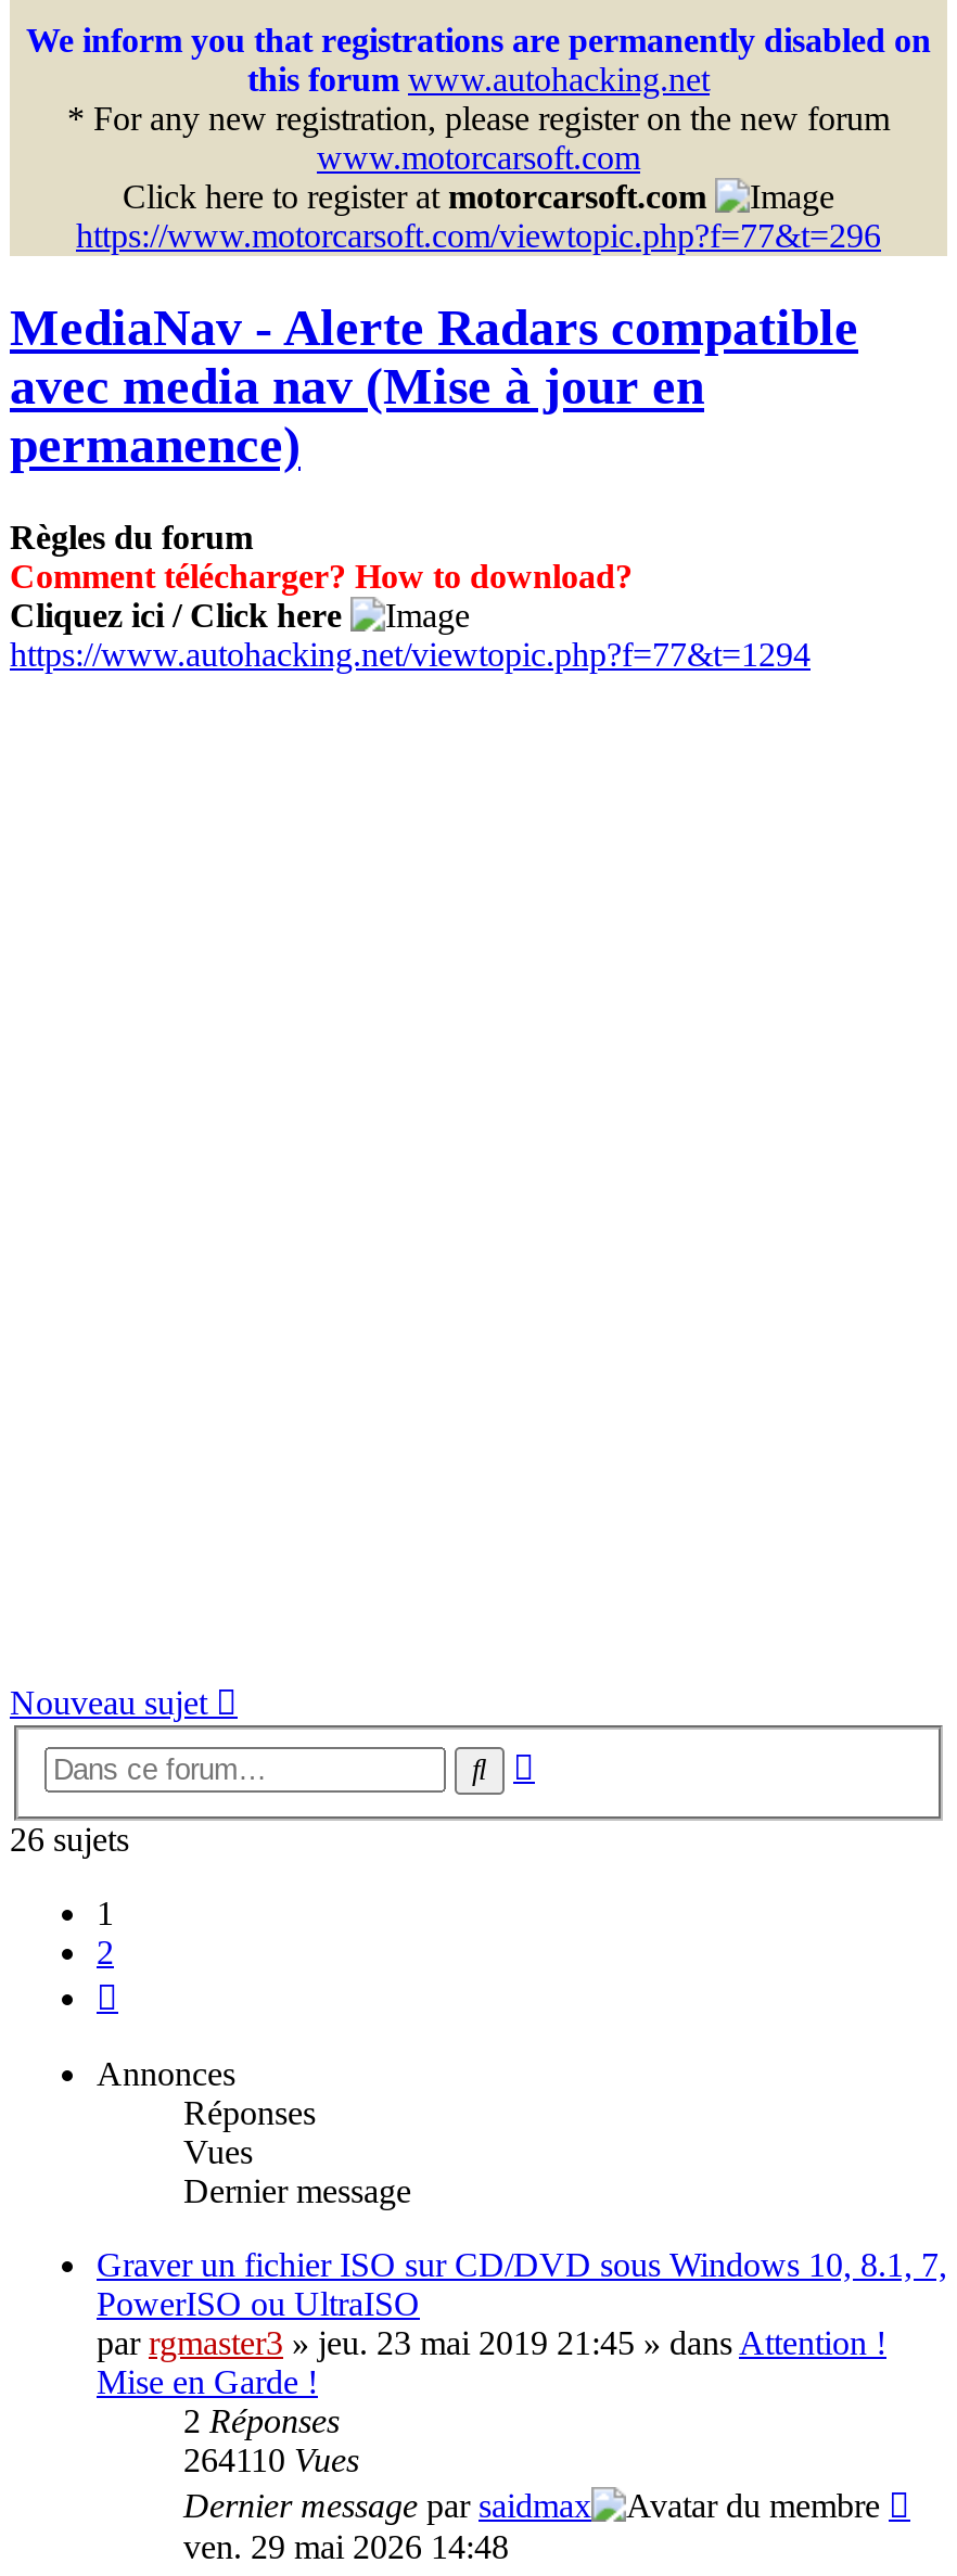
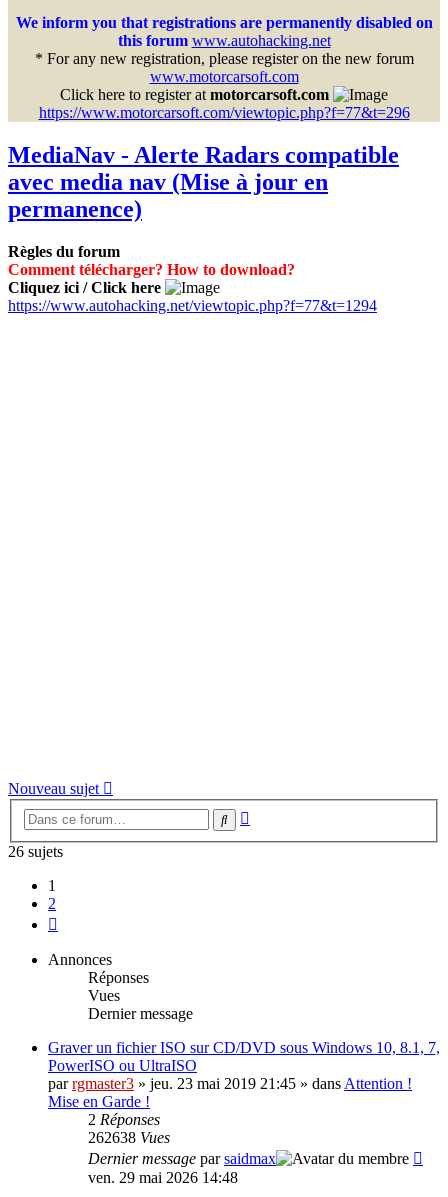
[183,2441,359,2478] 264110 Vues -> [88,1129,170,1146] 262638 Vues

